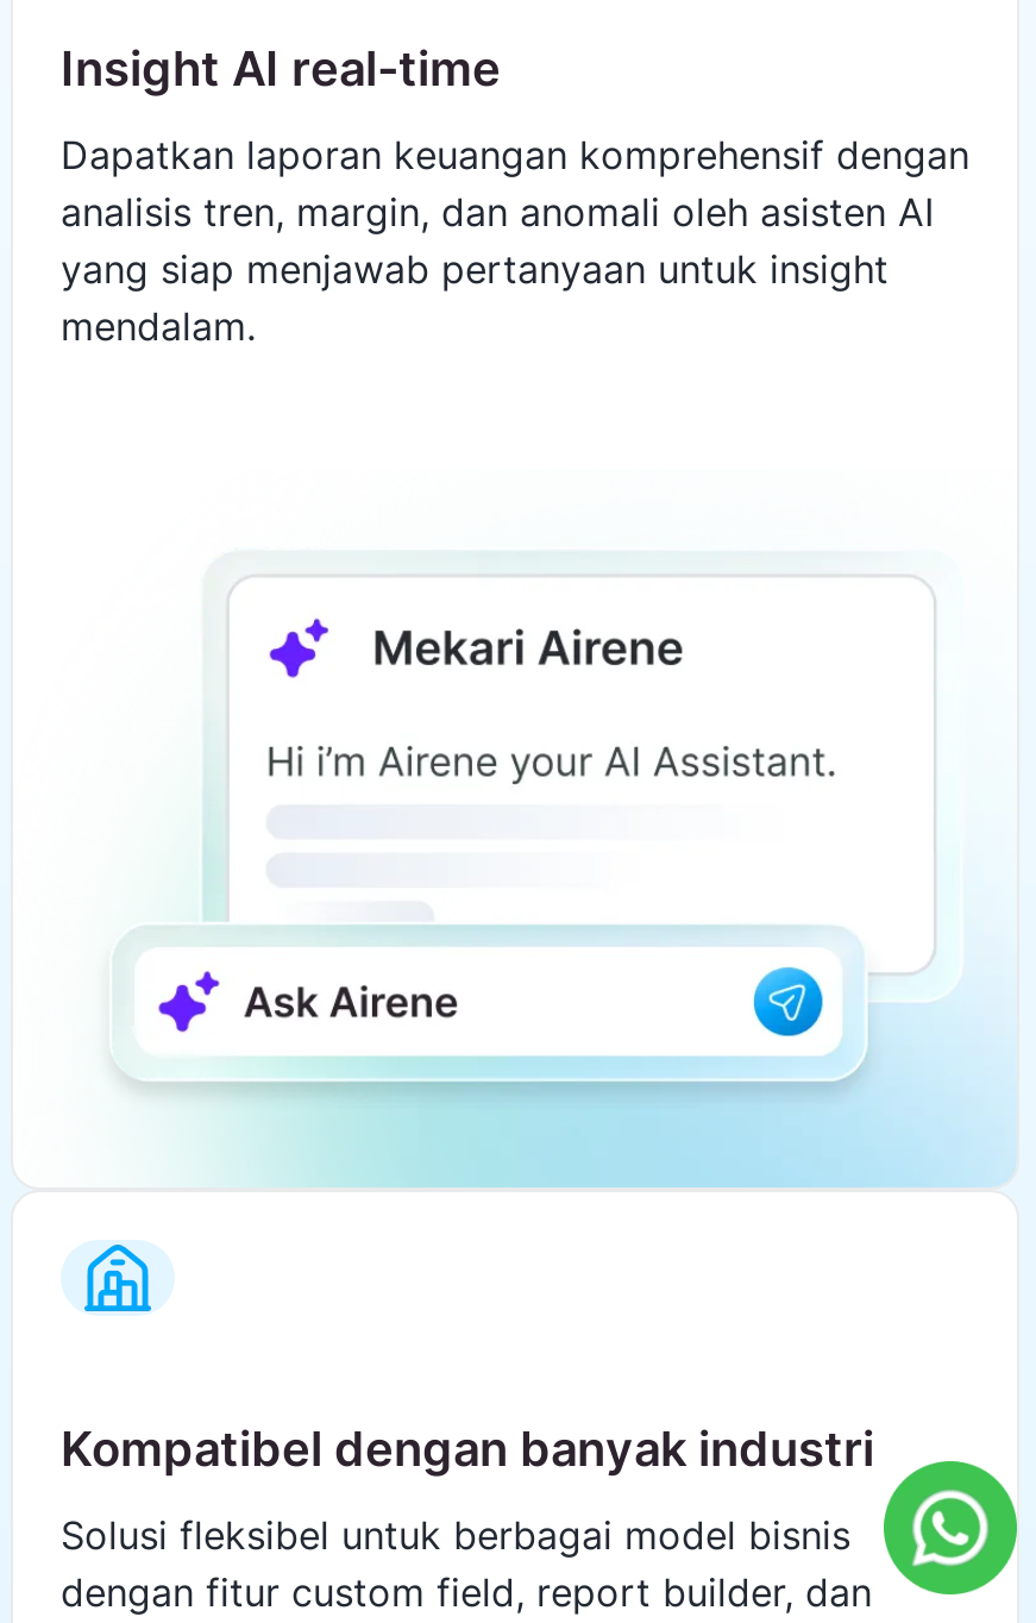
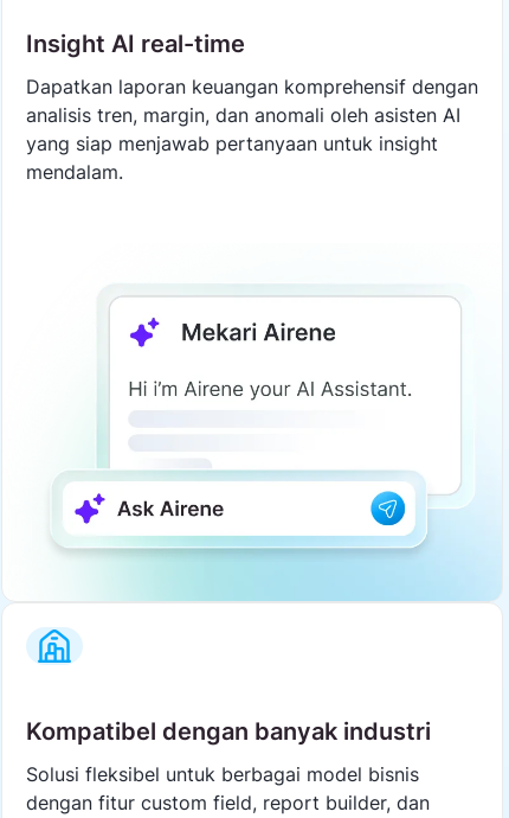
[881,1459,1019,1597] [image] -> none

